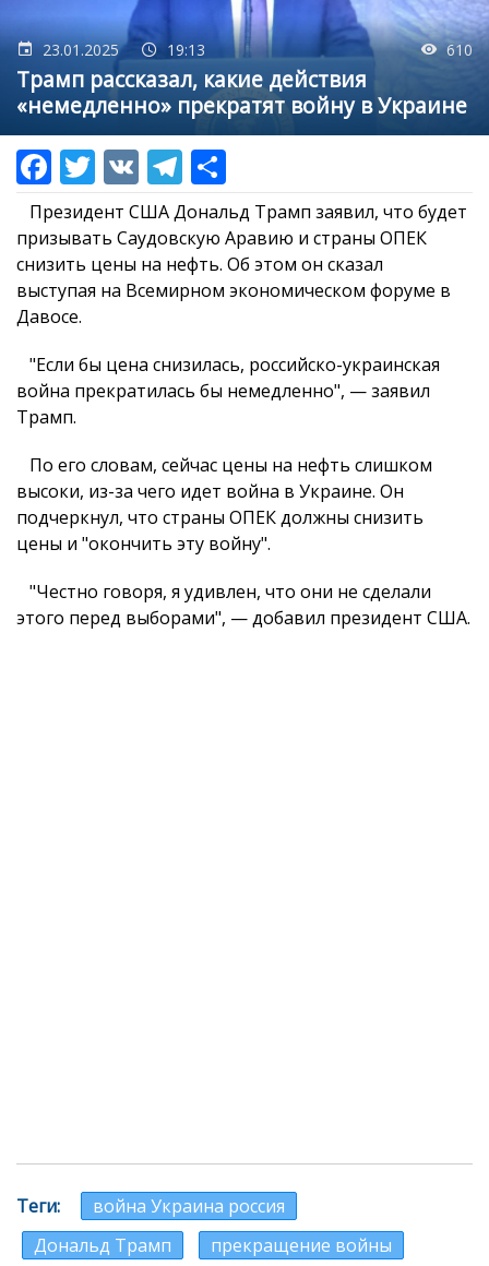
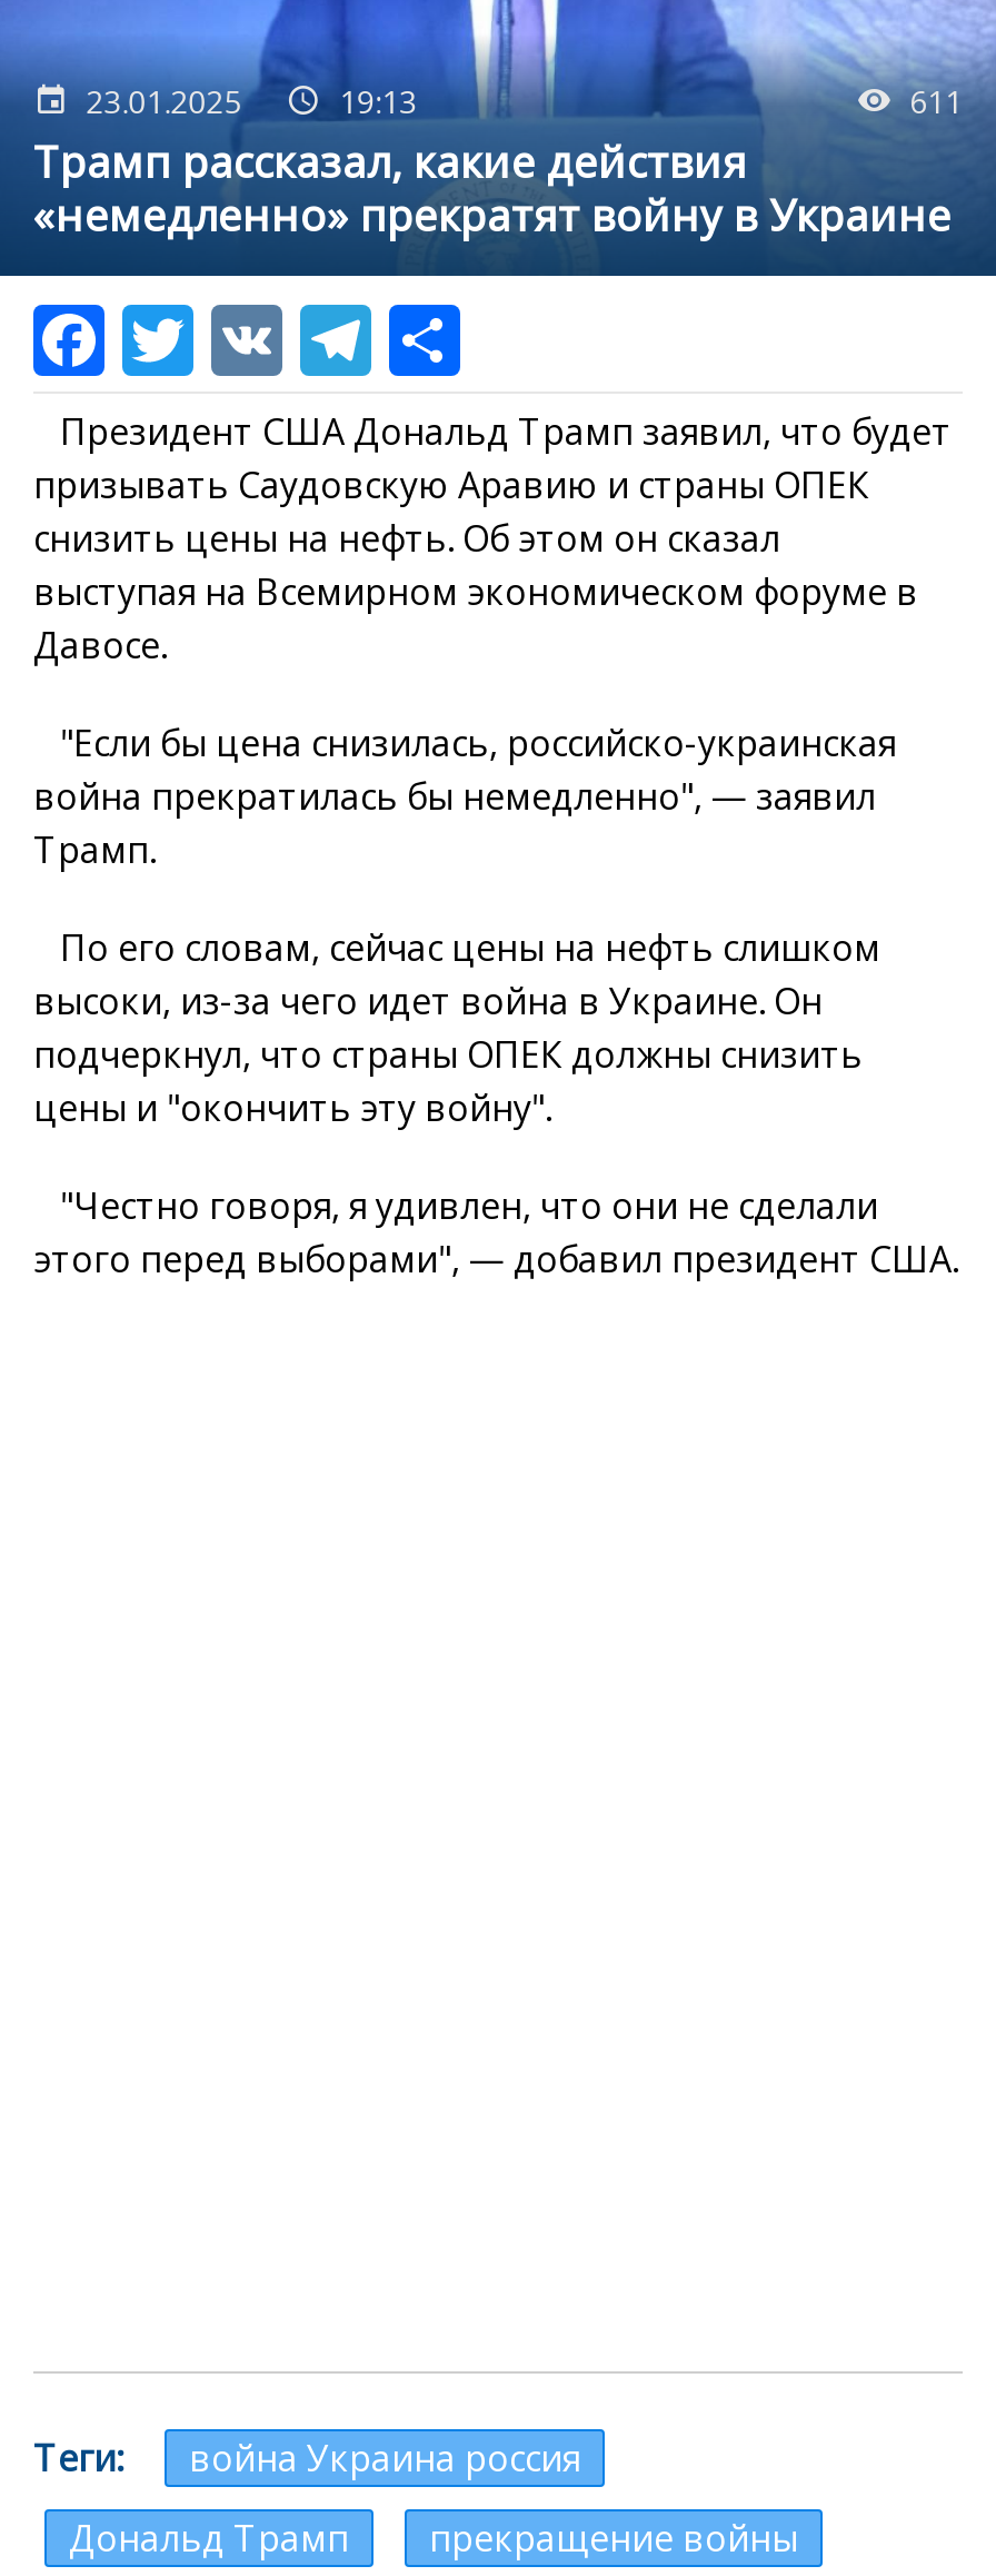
[446,39,473,60] 610 -> [909,80,963,122] 611

